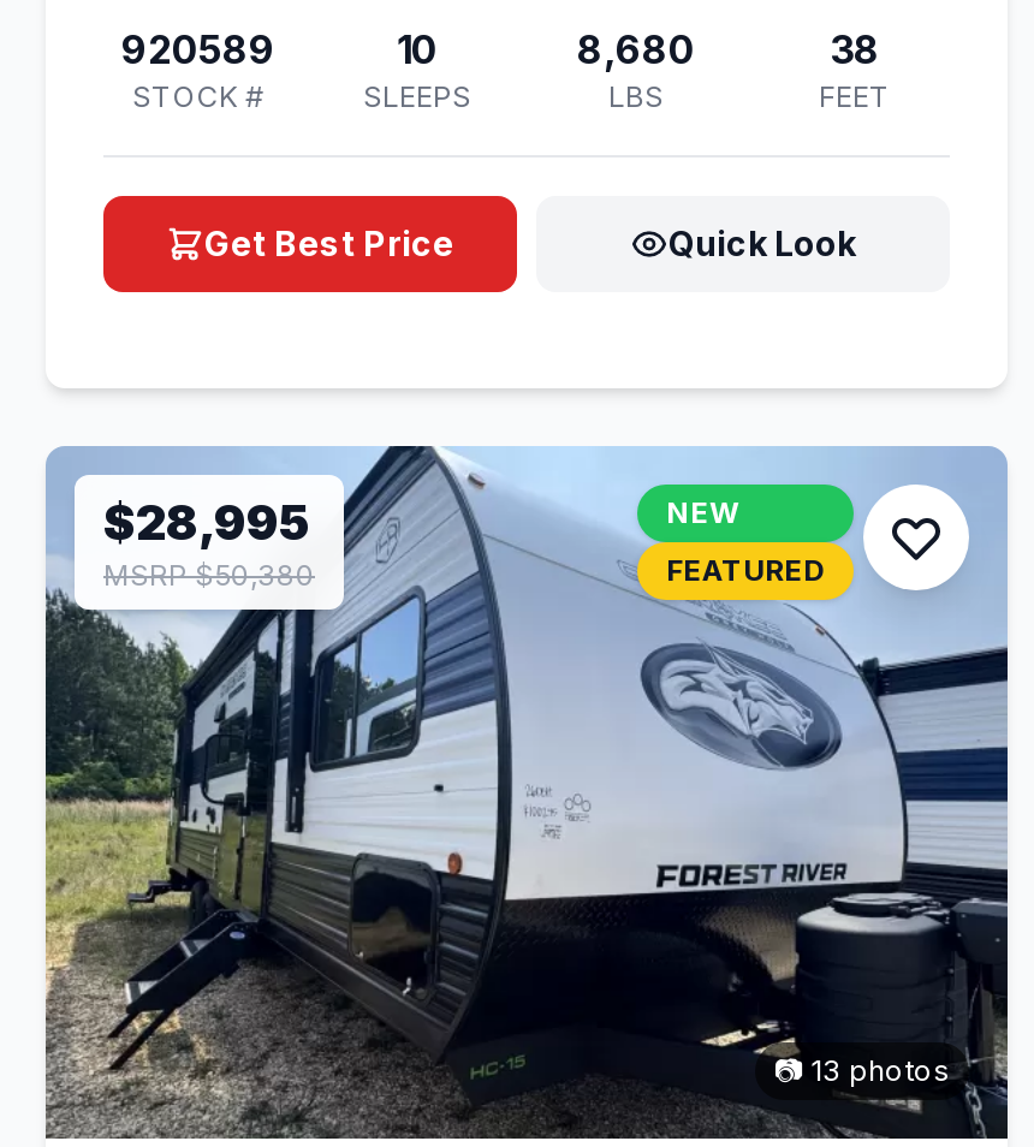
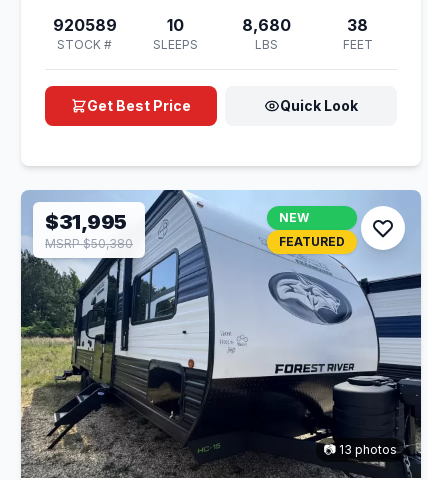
[103,494,309,552] $28,995 -> [45,210,126,234] $31,995

